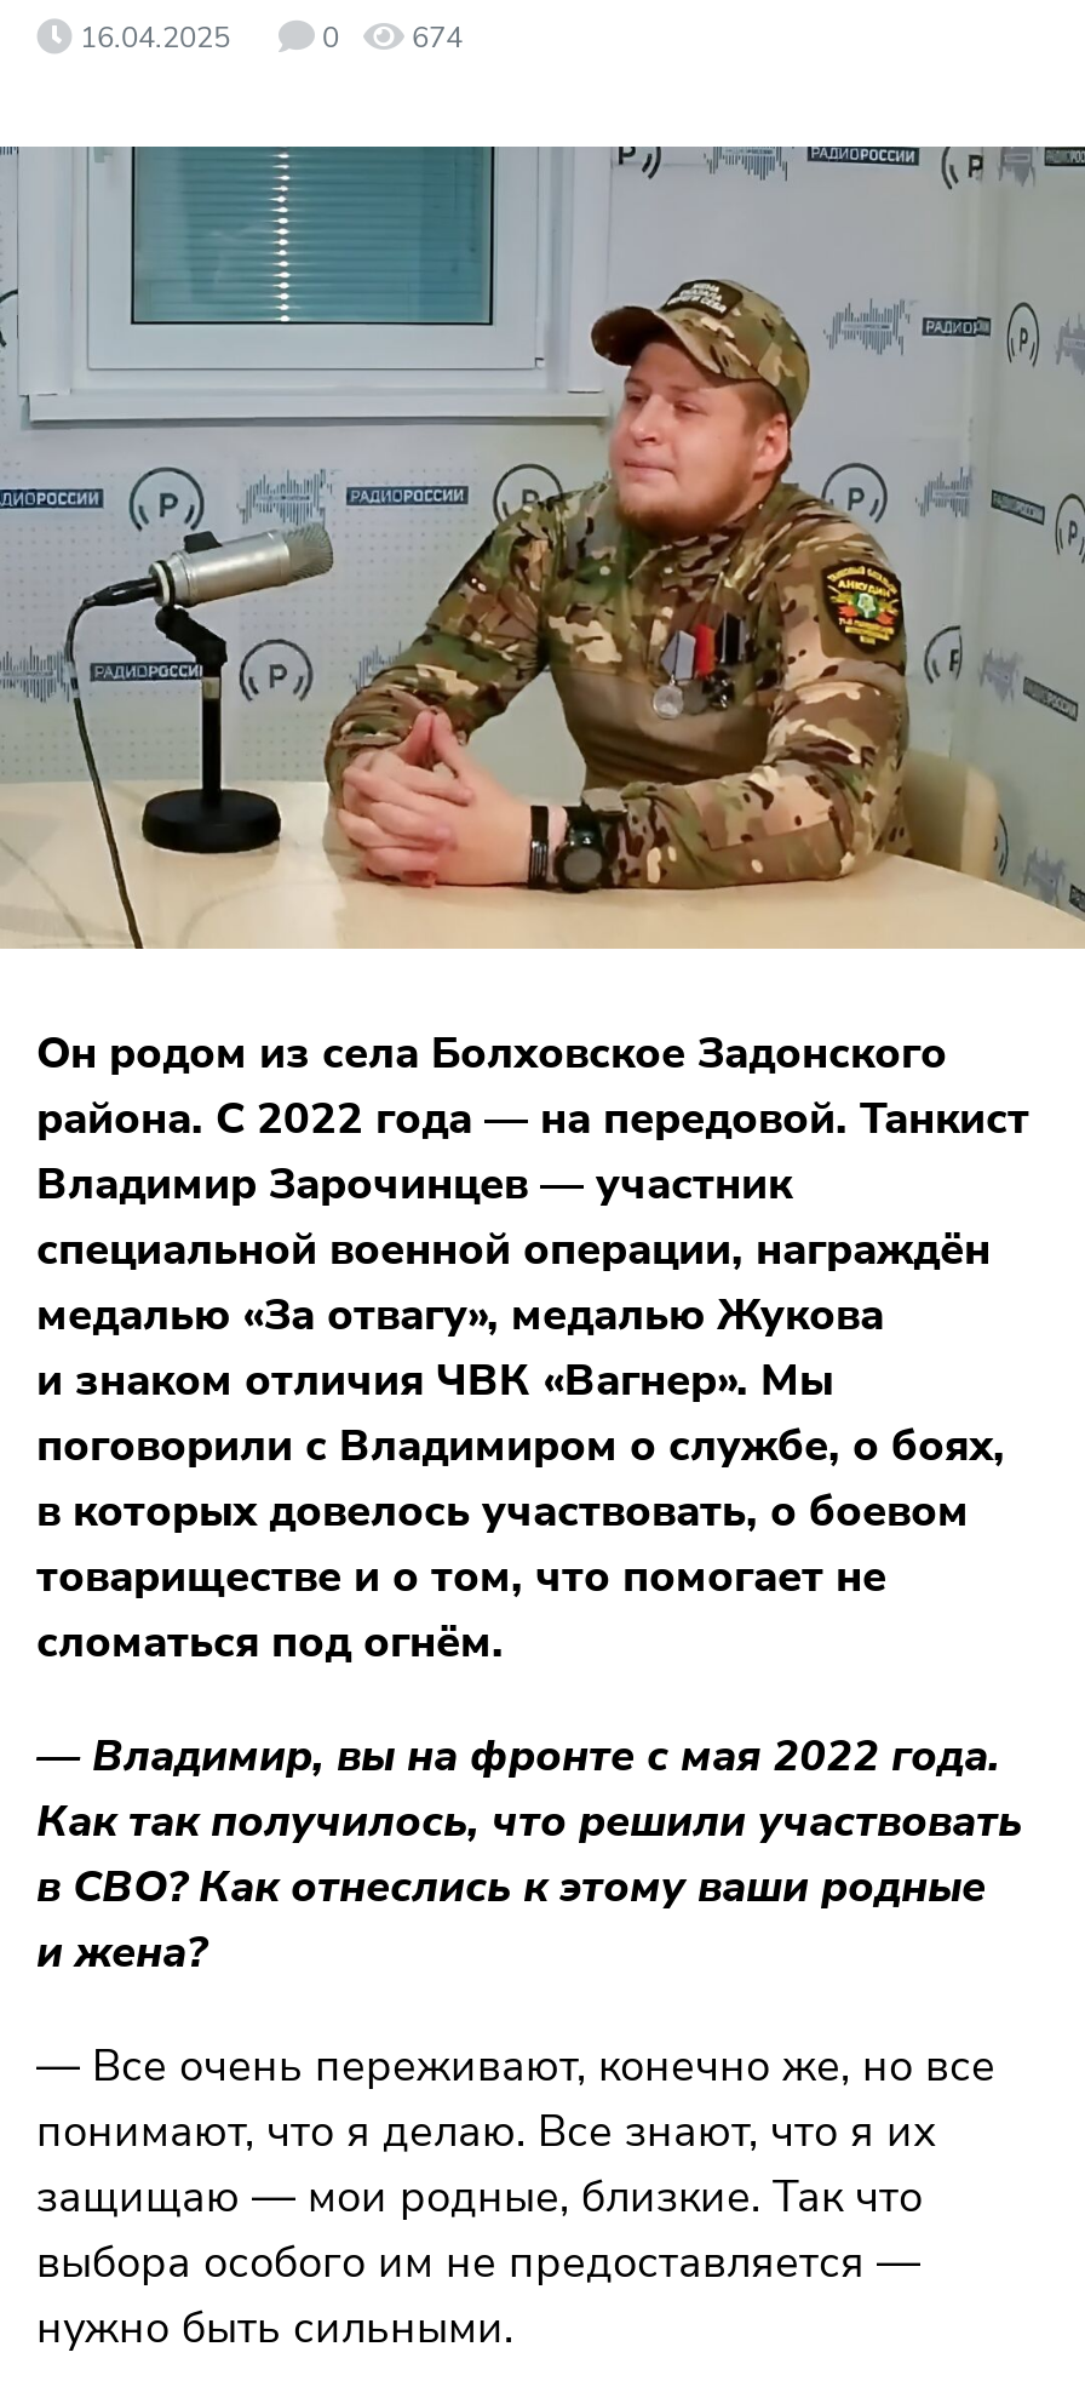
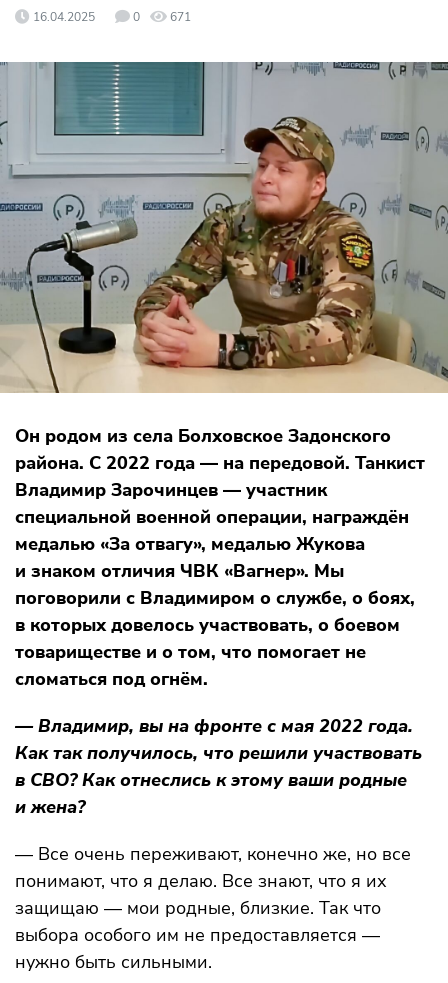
[322,18,463,57] 0 674 -> [133,9,191,25] 0 671

